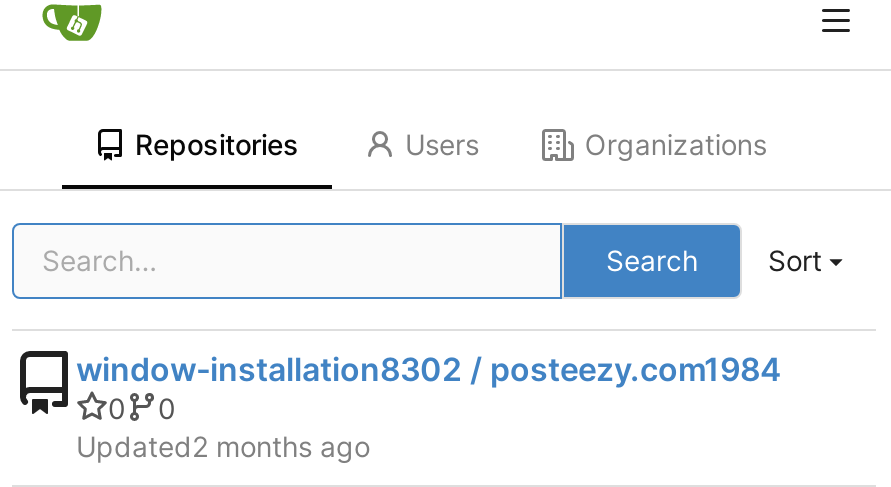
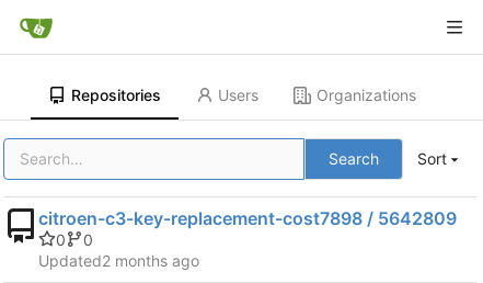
[76,349,782,389] window-installation8302 / posteezy.com1984 -> [38,207,457,229] citroen-c3-key-replacement-cost7898 / 5642809

